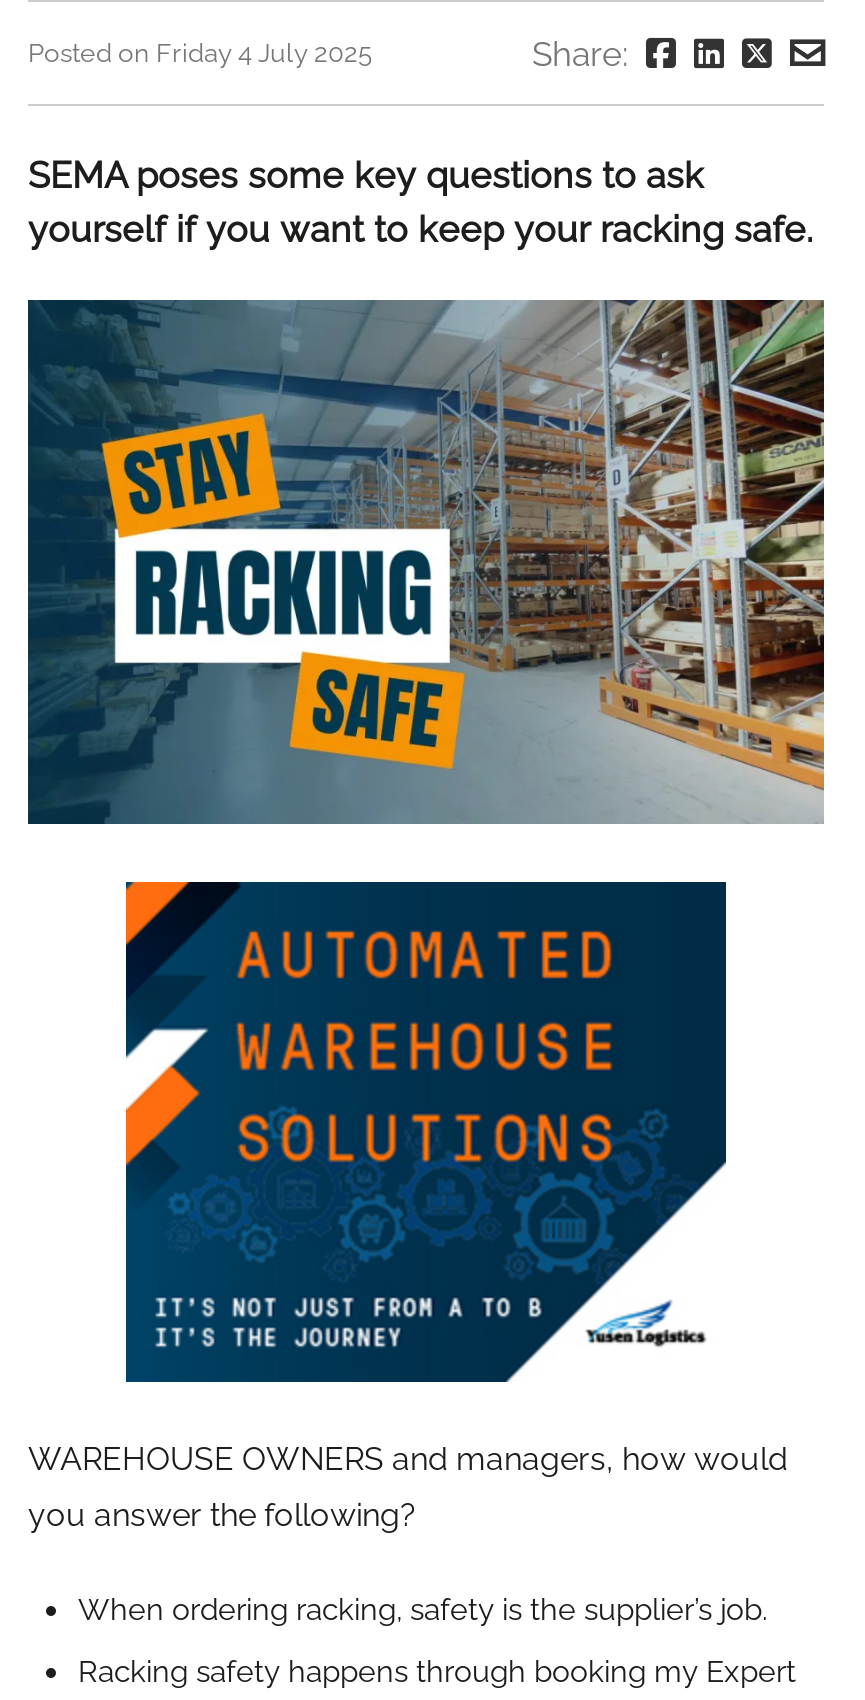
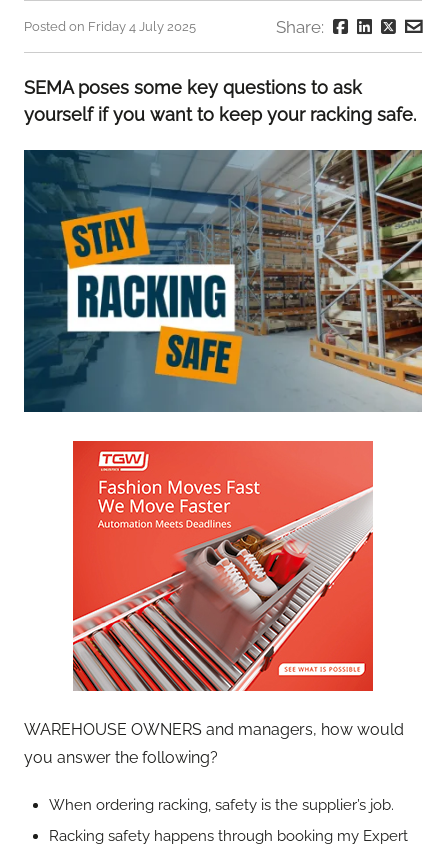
[124,880,728,1384] [image] -> [72,440,374,692] [image]

